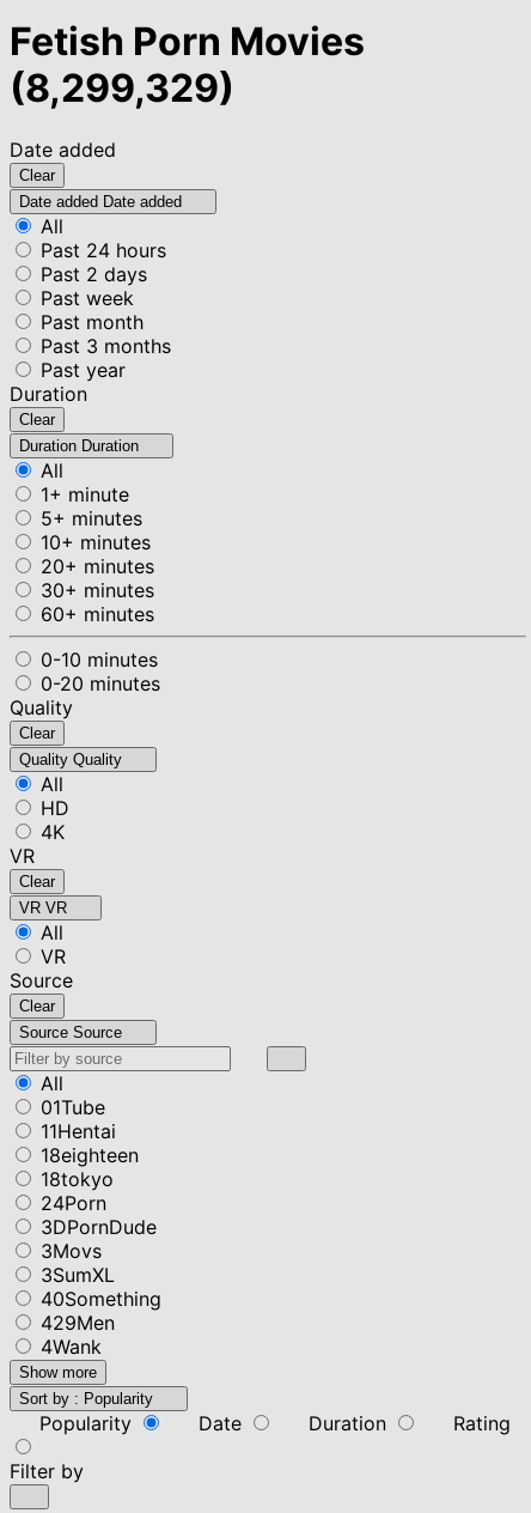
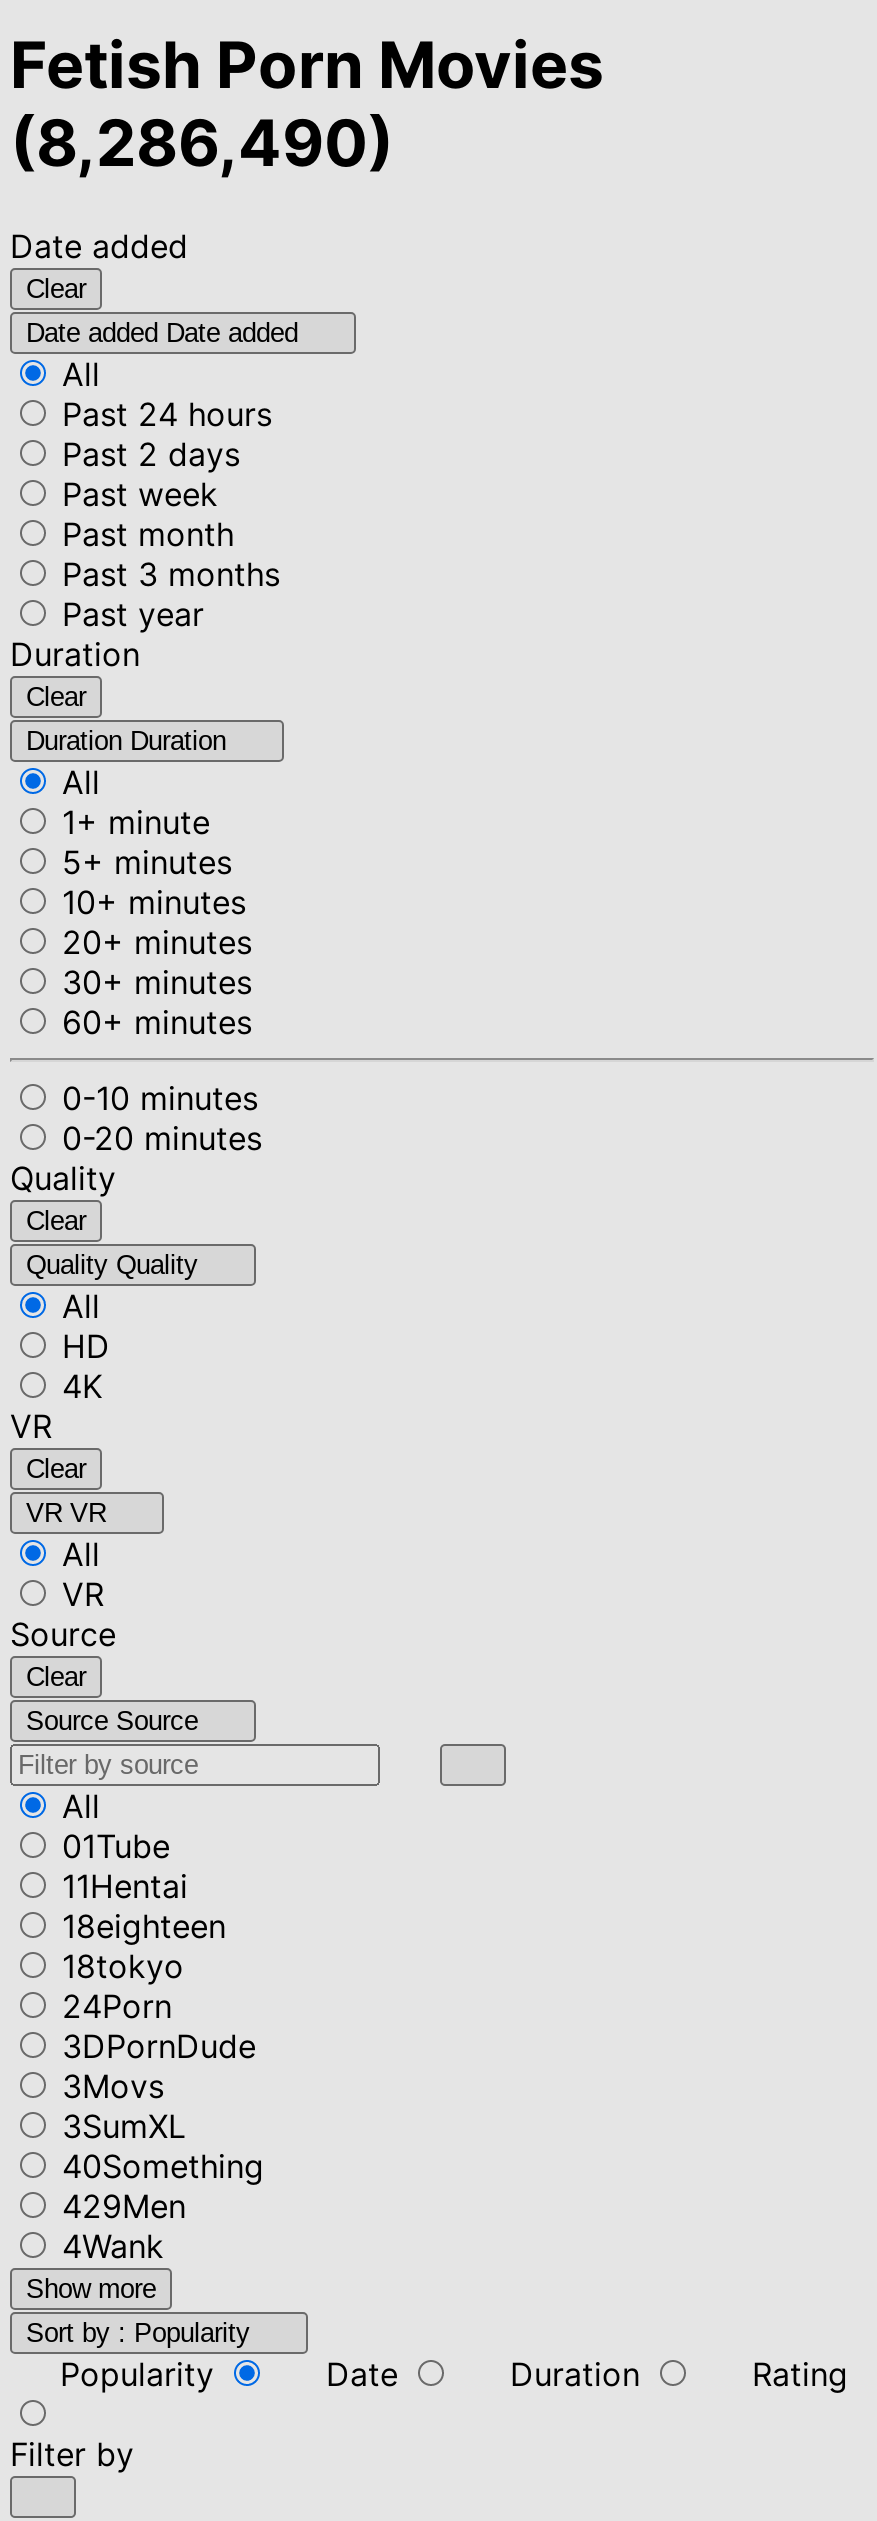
[10,65,234,112] (8,299,329) -> [10,105,394,183] (8,286,490)

